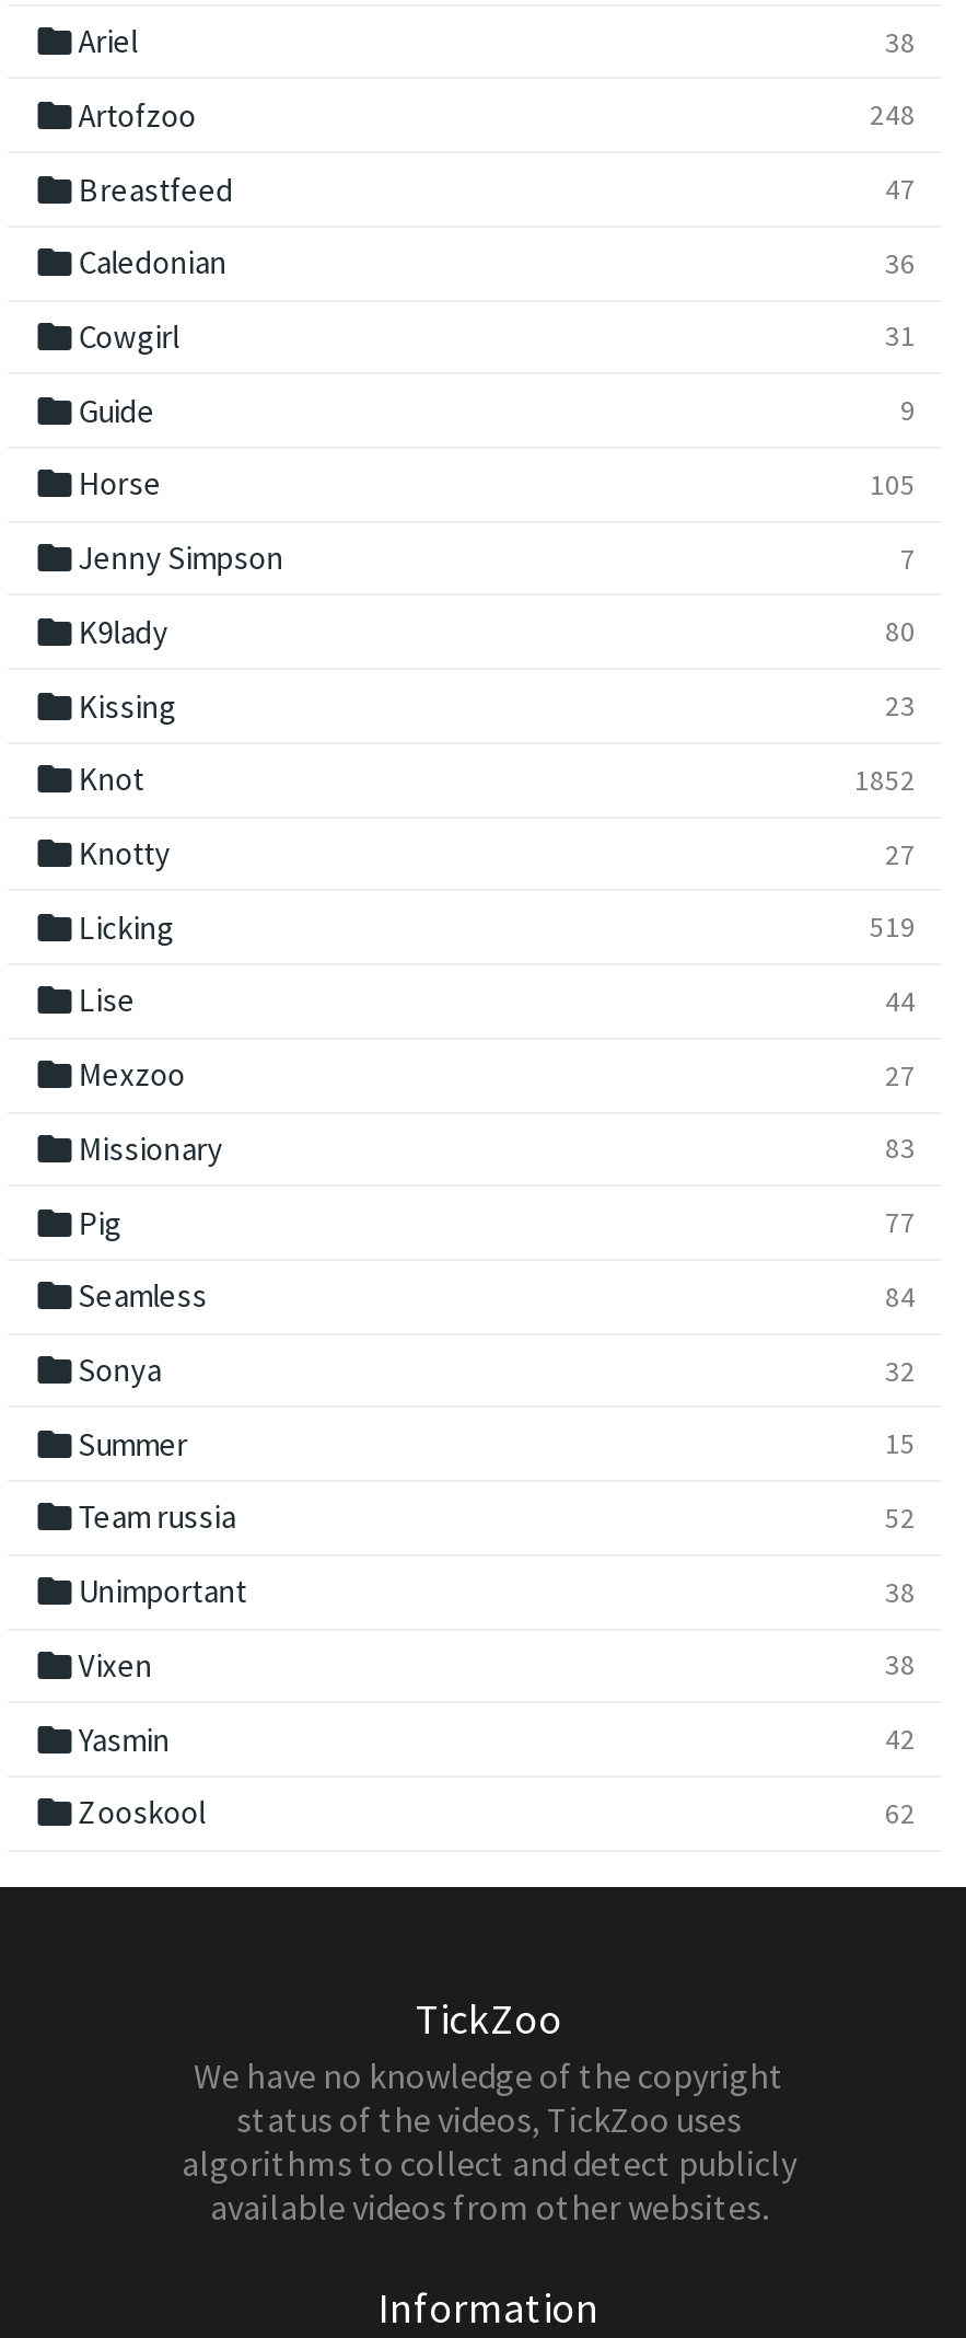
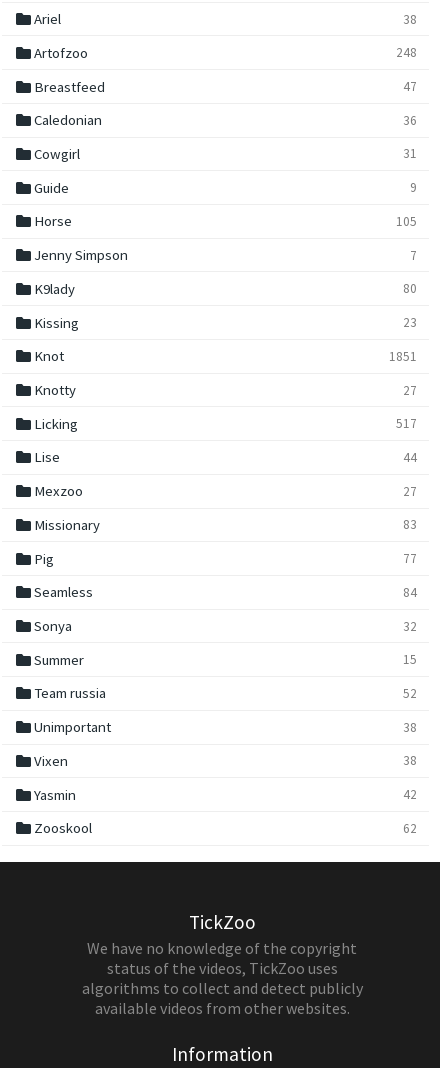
[854,761,916,799] 1852 -> [389,348,417,365] 1851
[870,909,916,946] 519 -> [396,415,417,432] 517

